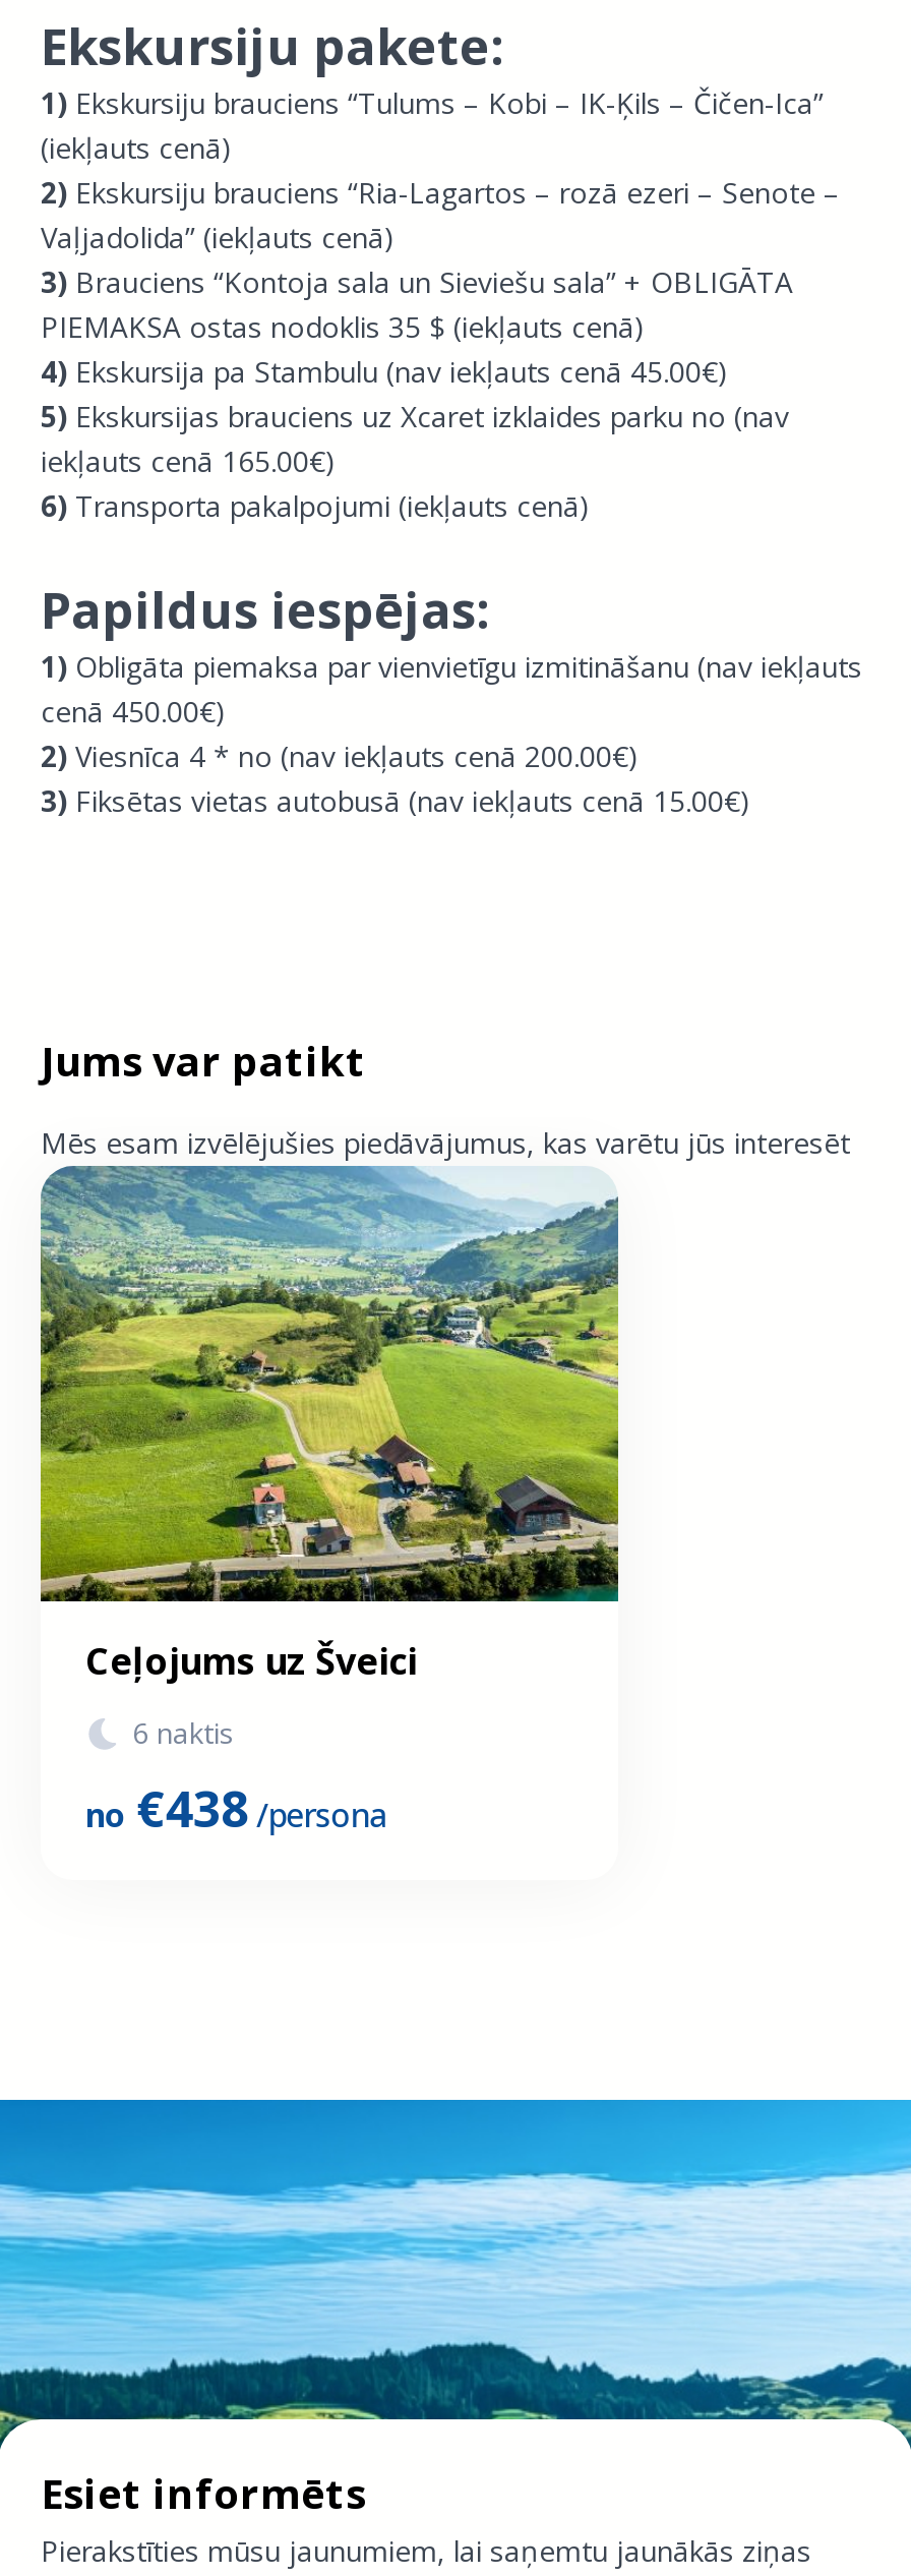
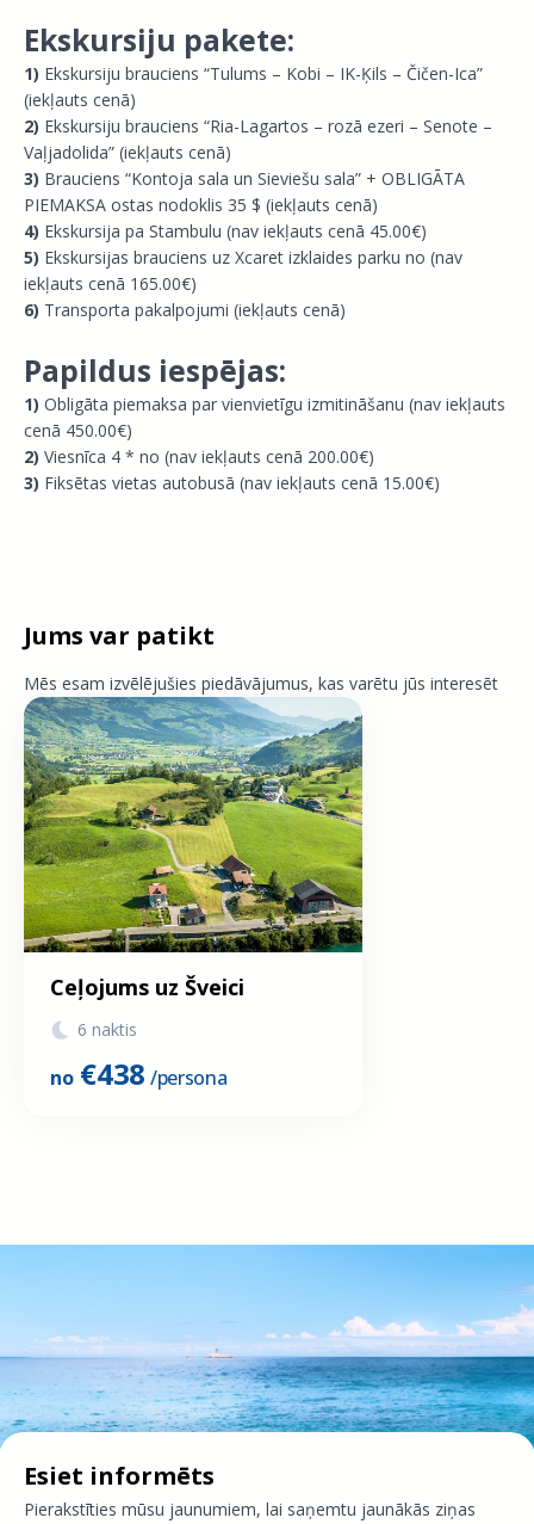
[6,2100,905,2446] [image] -> [4,1245,530,1448] [image]

